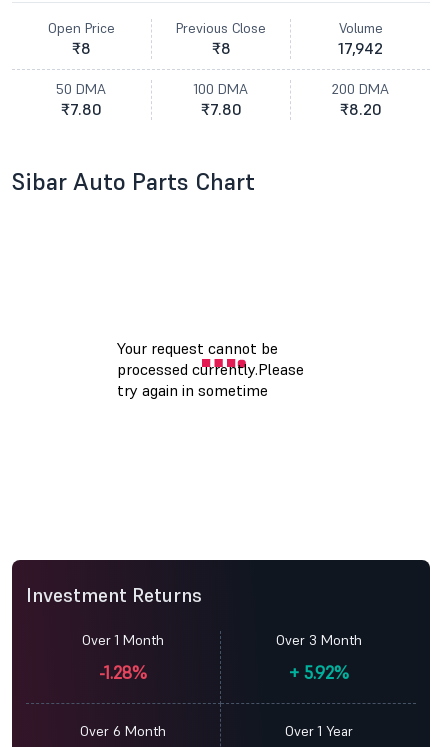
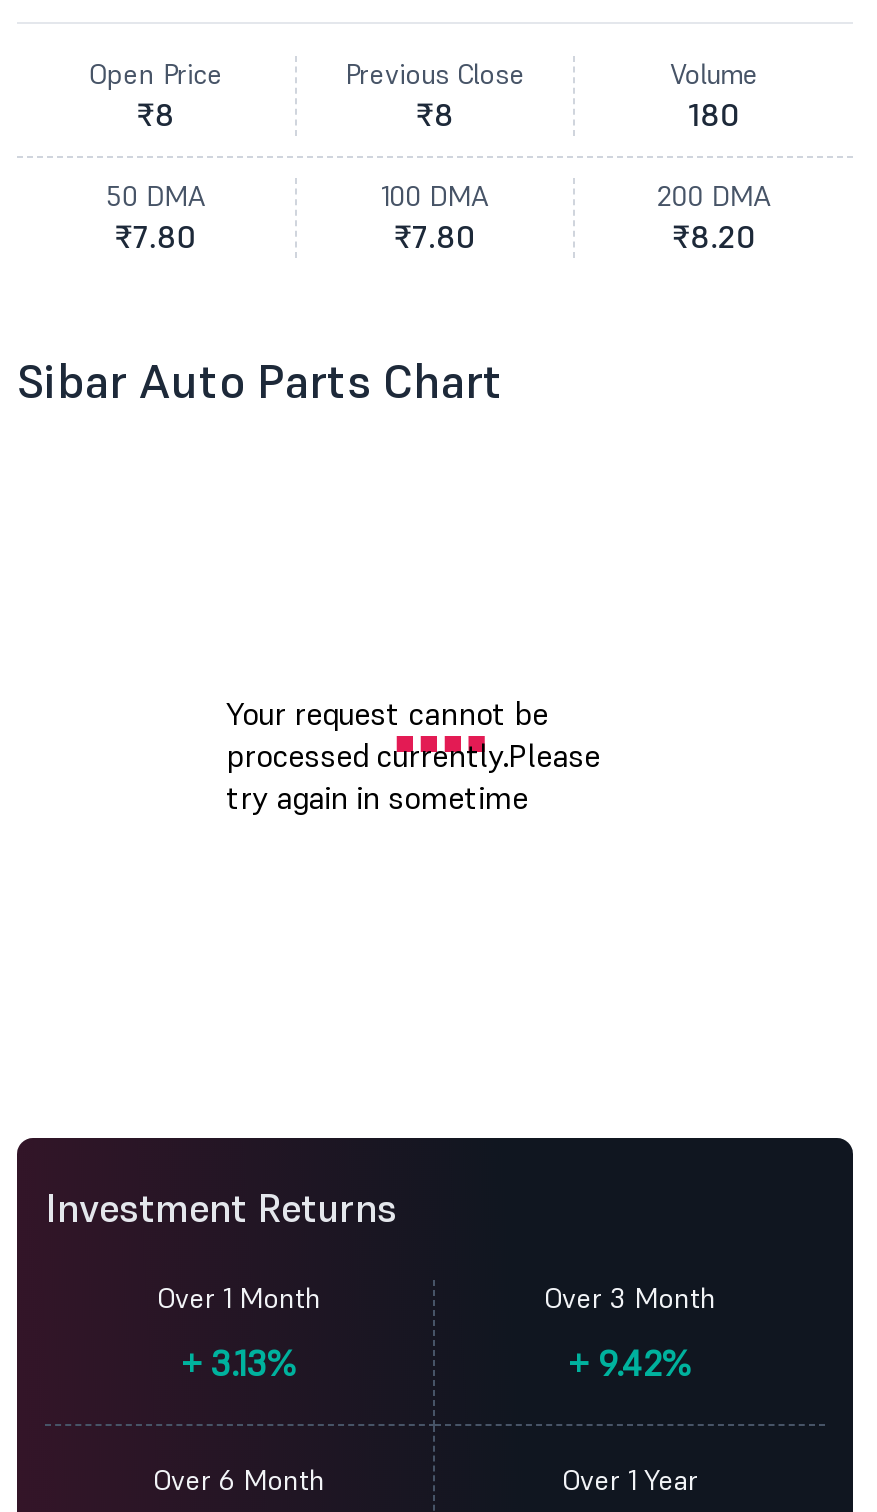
[338,38,383,58] 17,942 -> [688,94,740,134] 180
[99,661,147,684] -1.28% -> [181,1340,297,1386] + 3.13%
[288,661,348,684] + 5.92% -> [568,1340,692,1386] + 9.42%

